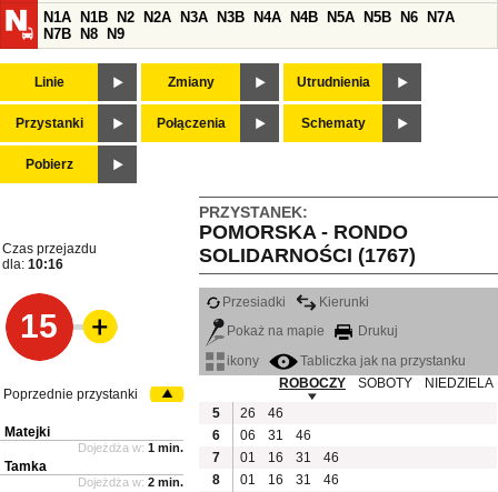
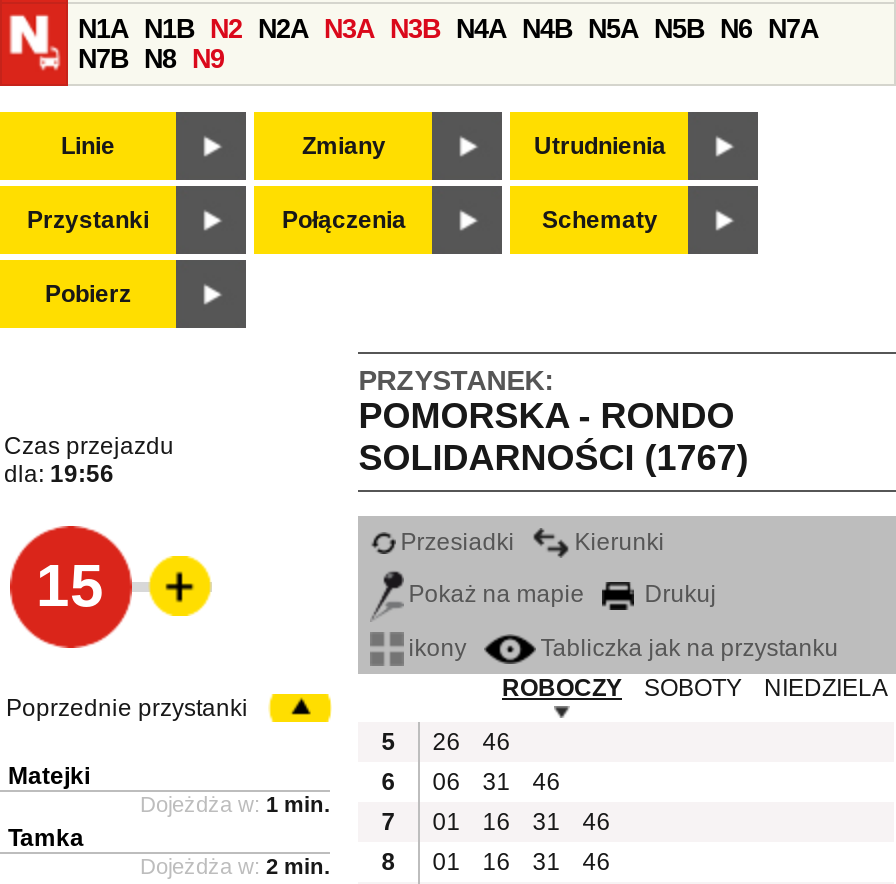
[2,257,63,272] dla: 10:16 -> [4,460,114,488] dla: 19:56

